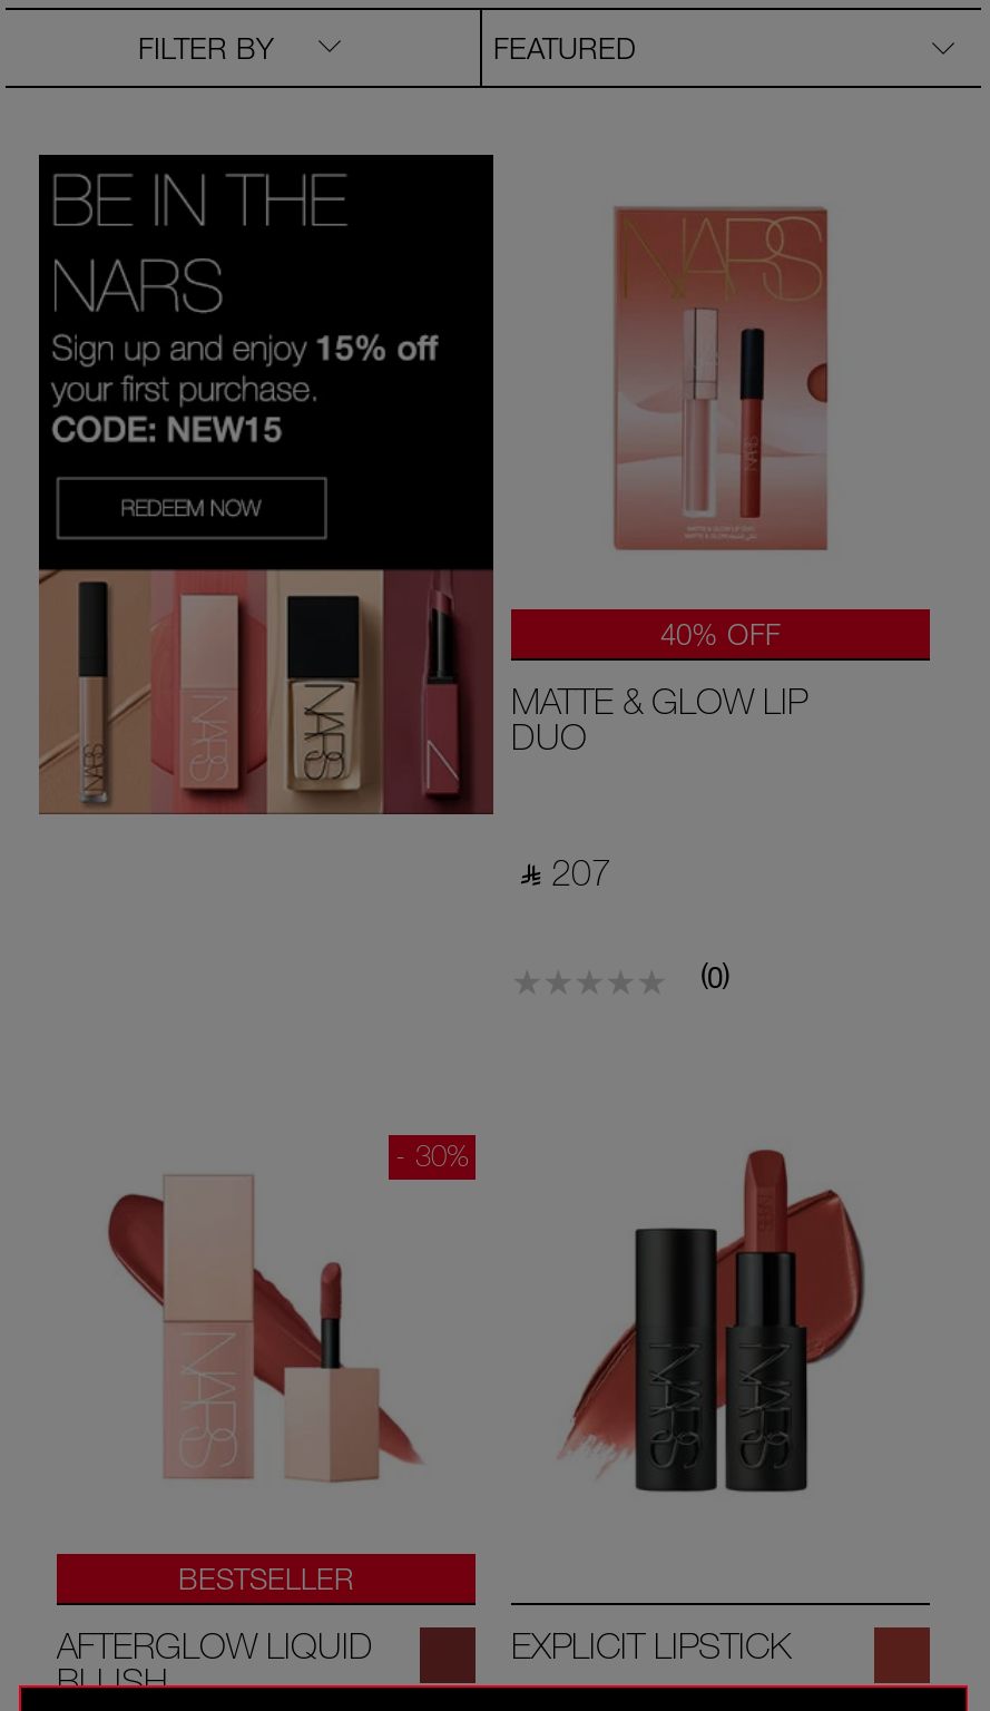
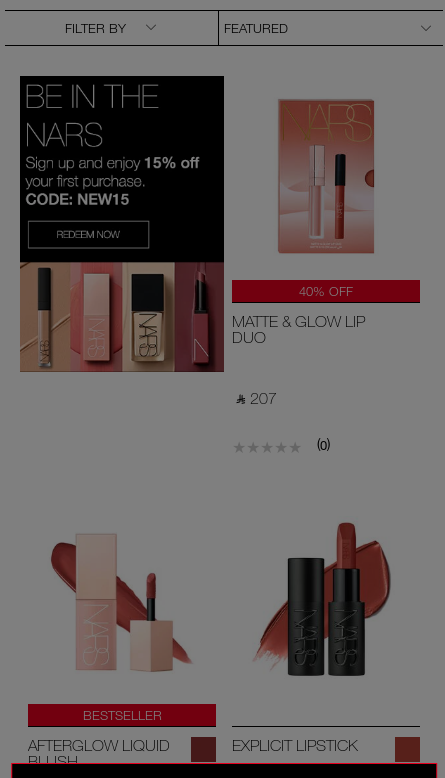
[395,1138,469,1174] - 30% -> none

